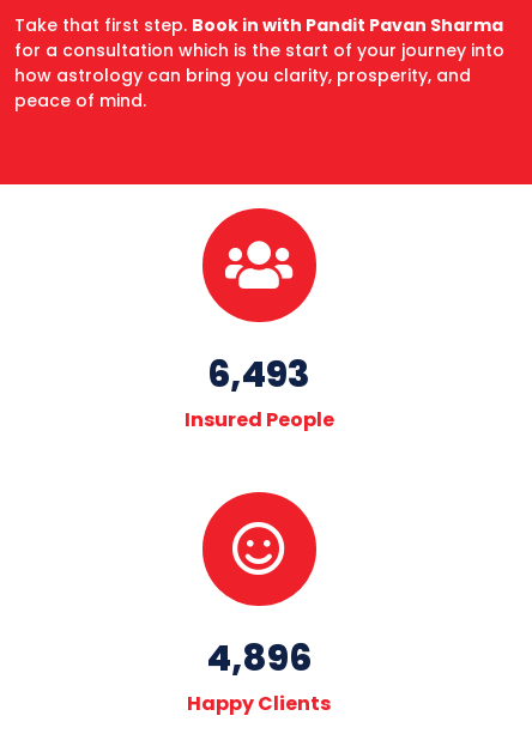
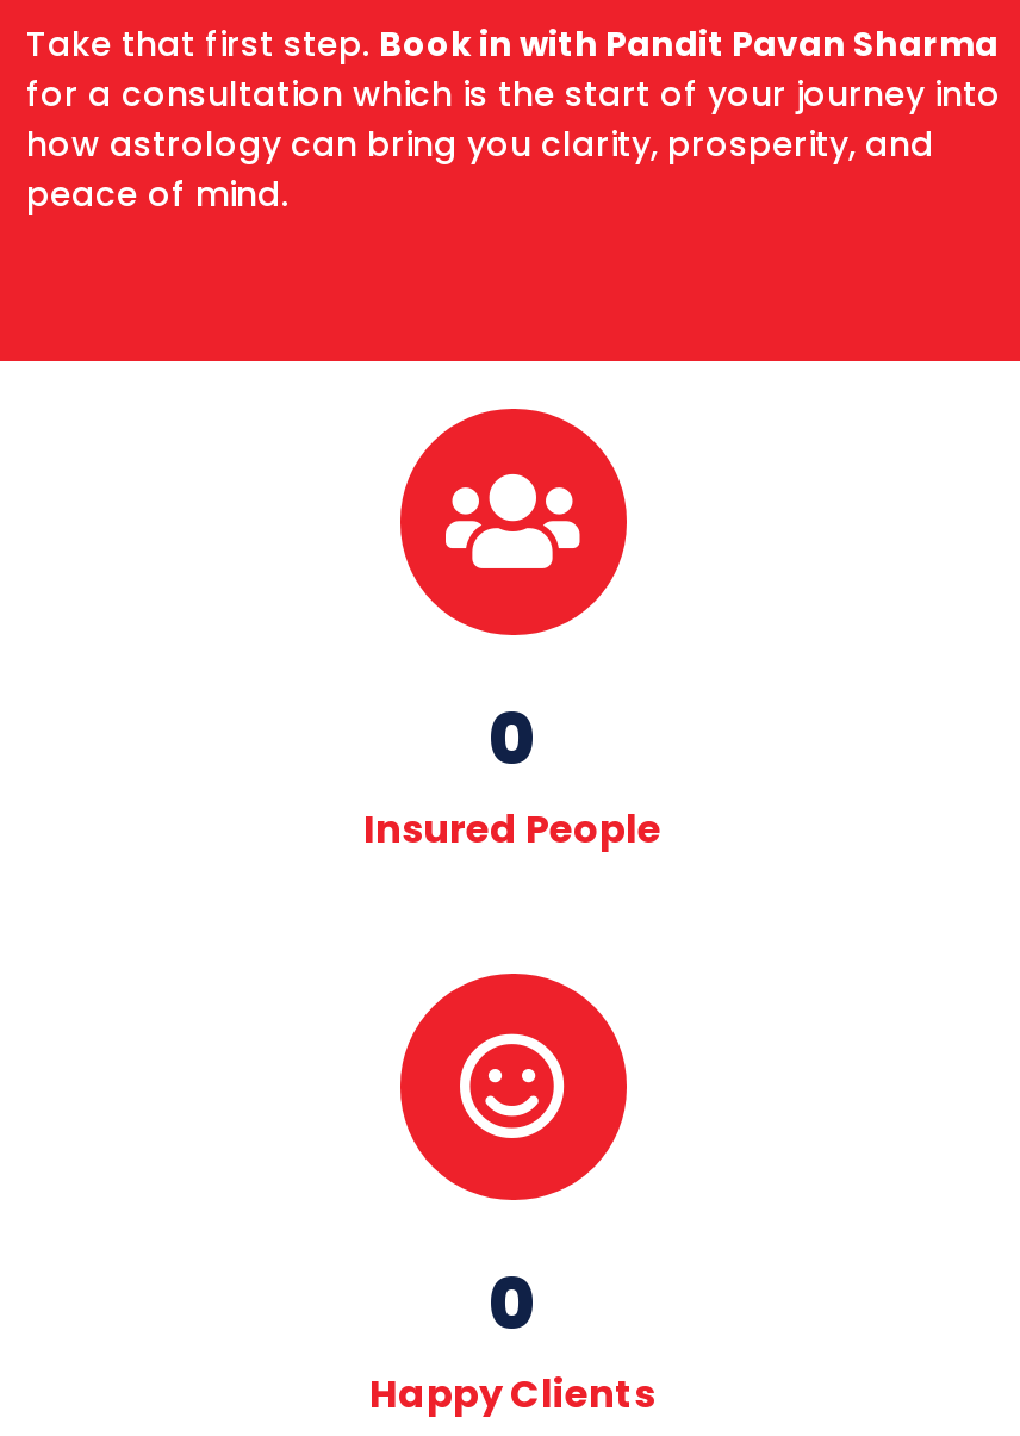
[207,349,310,400] 6,493 -> [489,689,536,789] 0
[206,633,312,683] 4,896 -> [489,1254,536,1354] 0

